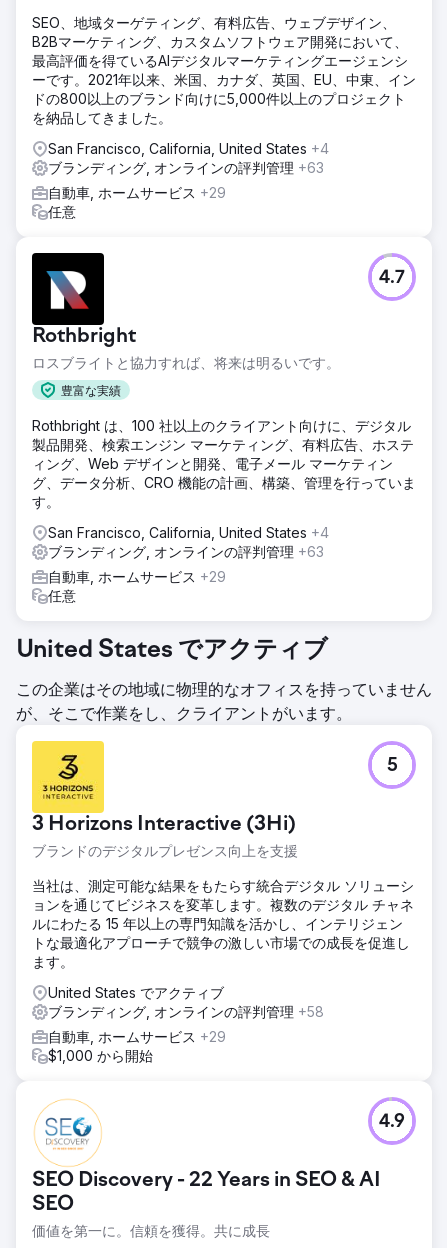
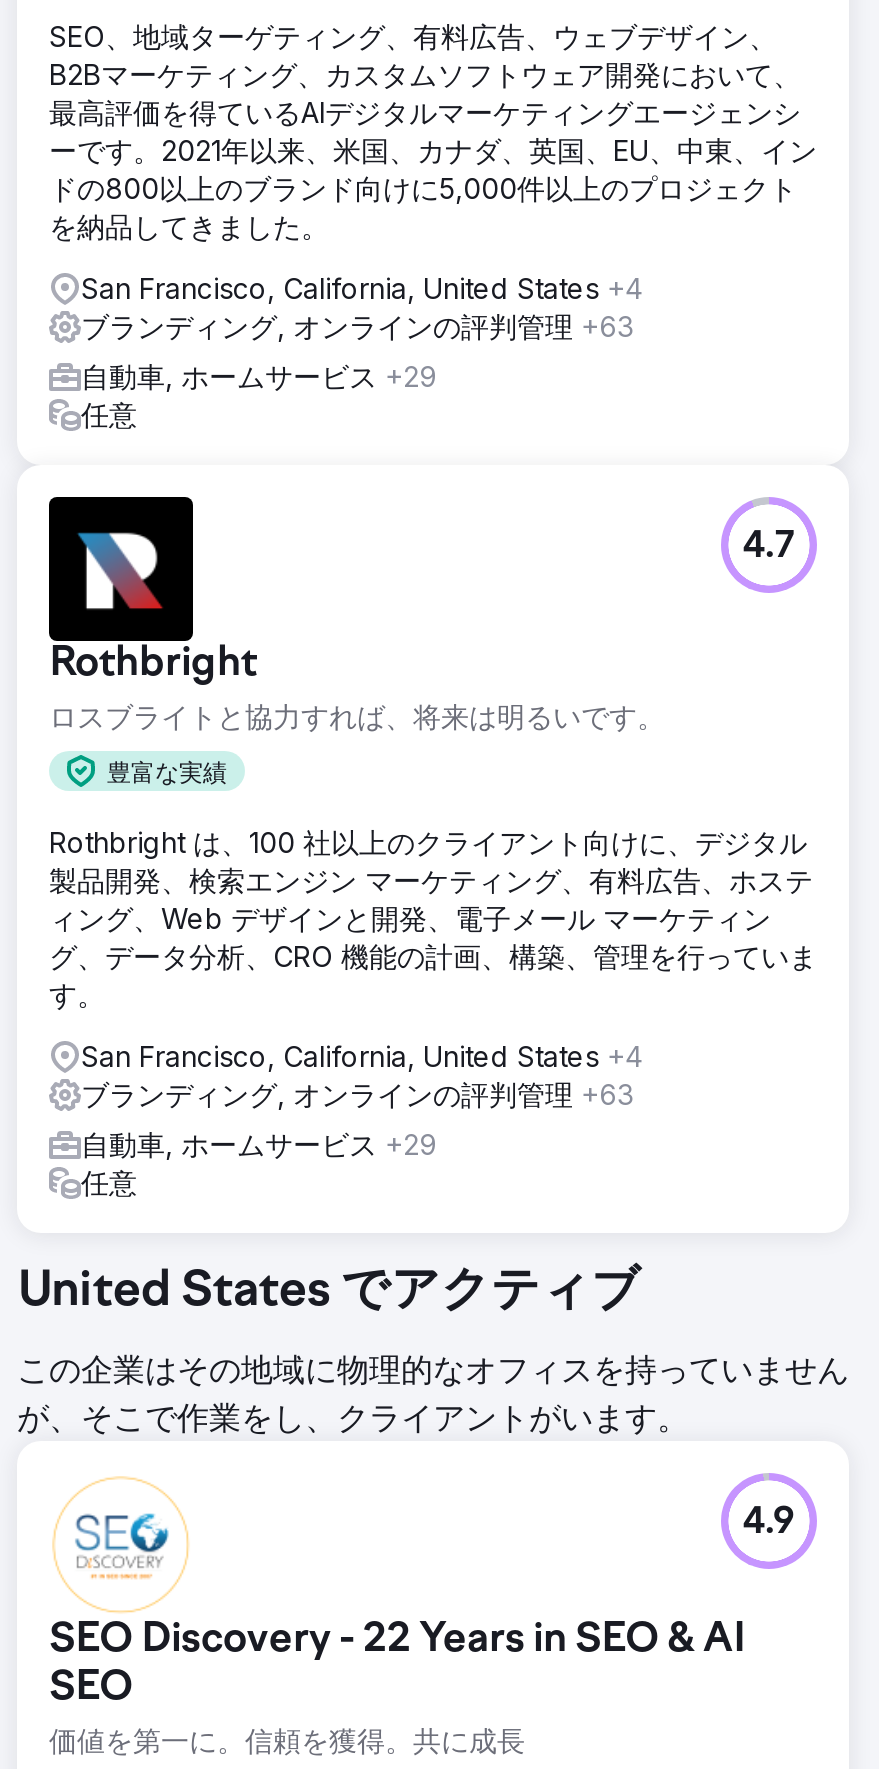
[31,740,298,859] [image] | 3 Horizons Interactive (3Hi) | ブランドのデジタルプレゼンス向上を支援 -> none
[386,757,397,776] 5 -> none
[32,877,414,1064] 当社は、測定可能な結果をもたらす統合デジタル ソリューシ | ョンを通じてビジネスを変革します。複数のデジタル チャネ | ルにわたる 15 年以上の専門知識を活かし、インテリジェン | トな最適化アプローチで競争の激しい市場での成長を促進し | ます。 | United States でアクティブ | ブランディング, オンラインの評判管理+58 | 自動車, ホームサービス+29 | $1,000 から開始 -> none

